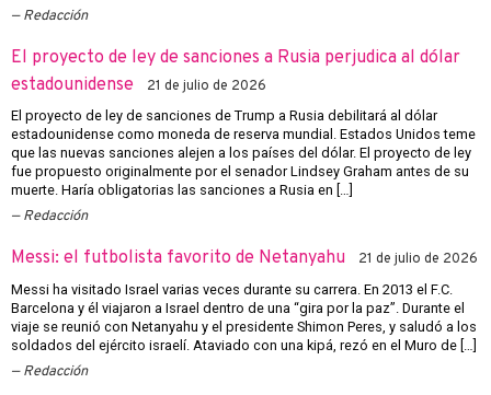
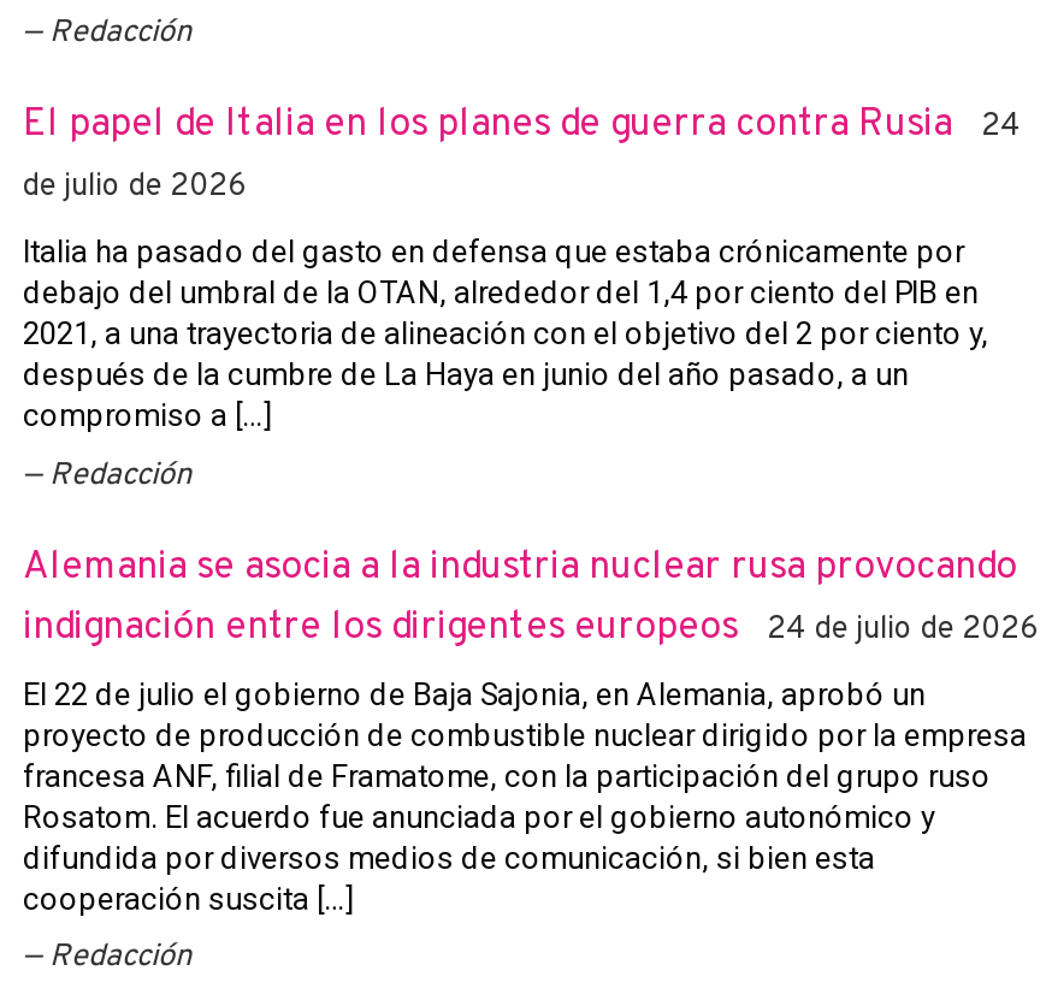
[11,47,476,198] El proyecto de ley de sanciones a Rusia perjudica al dólar | estadounidense | 21 de julio de 2026 | El proyecto de ley de sanciones de Trump a Rusia debilitará al dólar | estadounidense como moneda de reserva mundial. Estados Unidos teme | que las nuevas sanciones alejen a los países del dólar. El proyecto de ley | fue propuesto originalmente por el senador Lindsey Graham antes de su | muerte. Haría obligatorias las sanciones a Rusia en […] -> [23,100,1022,433] El papel de Italia en los planes de guerra contra Rusia | 24 | de julio de 2026 | Italia ha pasado del gasto en defensa que estaba crónicamente por | debajo del umbral de la OTAN, alrededor del 1,4 por ciento del PIB en | 2021, a una trayectoria de alineación con el objetivo del 2 por ciento y, | después de la cumbre de La Haya en junio del año pasado, a un | compromiso a […]
[11,248,478,270] Messi: el futbolista favorito de Netanyahu | 21 de julio de 2026 -> [23,542,1039,651] Alemania se asocia a la industria nuclear rusa provocando | indignación entre los dirigentes europeos | 24 de julio de 2026
[11,281,477,353] Messi ha visitado Israel varias veces durante su carrera. En 2013 el F.C. | Barcelona y él viajaron a Israel dentro de una “gira por la paz”. Durante el | viaje se reunió con Netanyahu y el presidente Shimon Peres, y saludó a los | soldados del ejército israelí. Ataviado con una kipá, rezó en el Muro de […] -> [23,676,1027,916] El 22 de julio el gobierno de Baja Sajonia, en Alemania, aprobó un | proyecto de producción de combustible nuclear dirigido por la empresa | francesa ANF, filial de Framatome, con la participación del grupo ruso | Rosatom. El acuerdo fue anunciada por el gobierno autonómico y | difundida por diversos medios de comunicación, si bien esta | cooperación suscita […]

